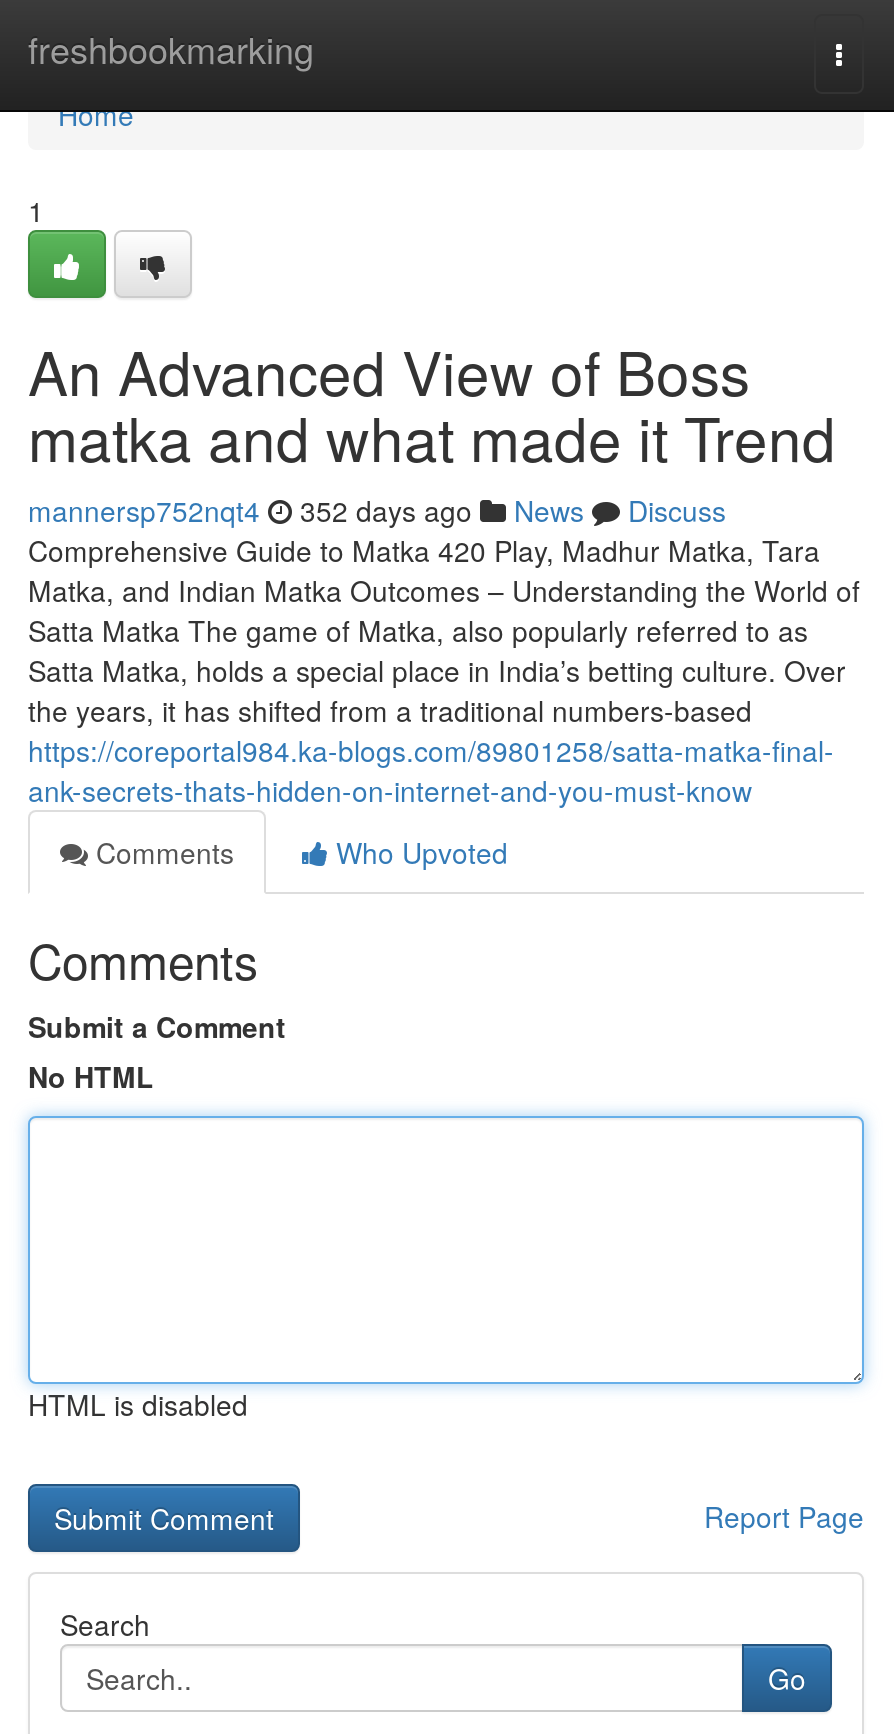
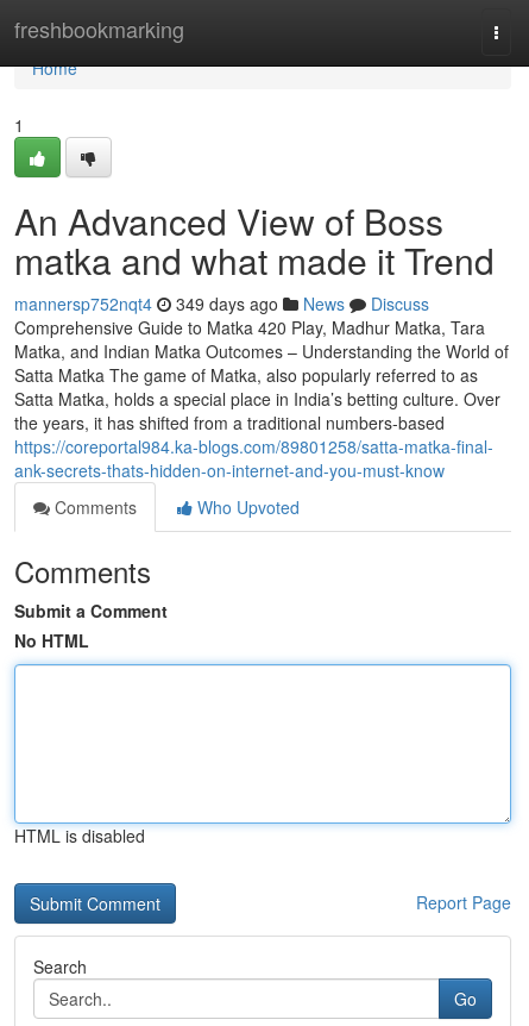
[28,490,726,530] mannersp752nqt4 352 days ago News Discuss -> [14,292,429,315] mannersp752nqt4 349 days ago News Discuss

